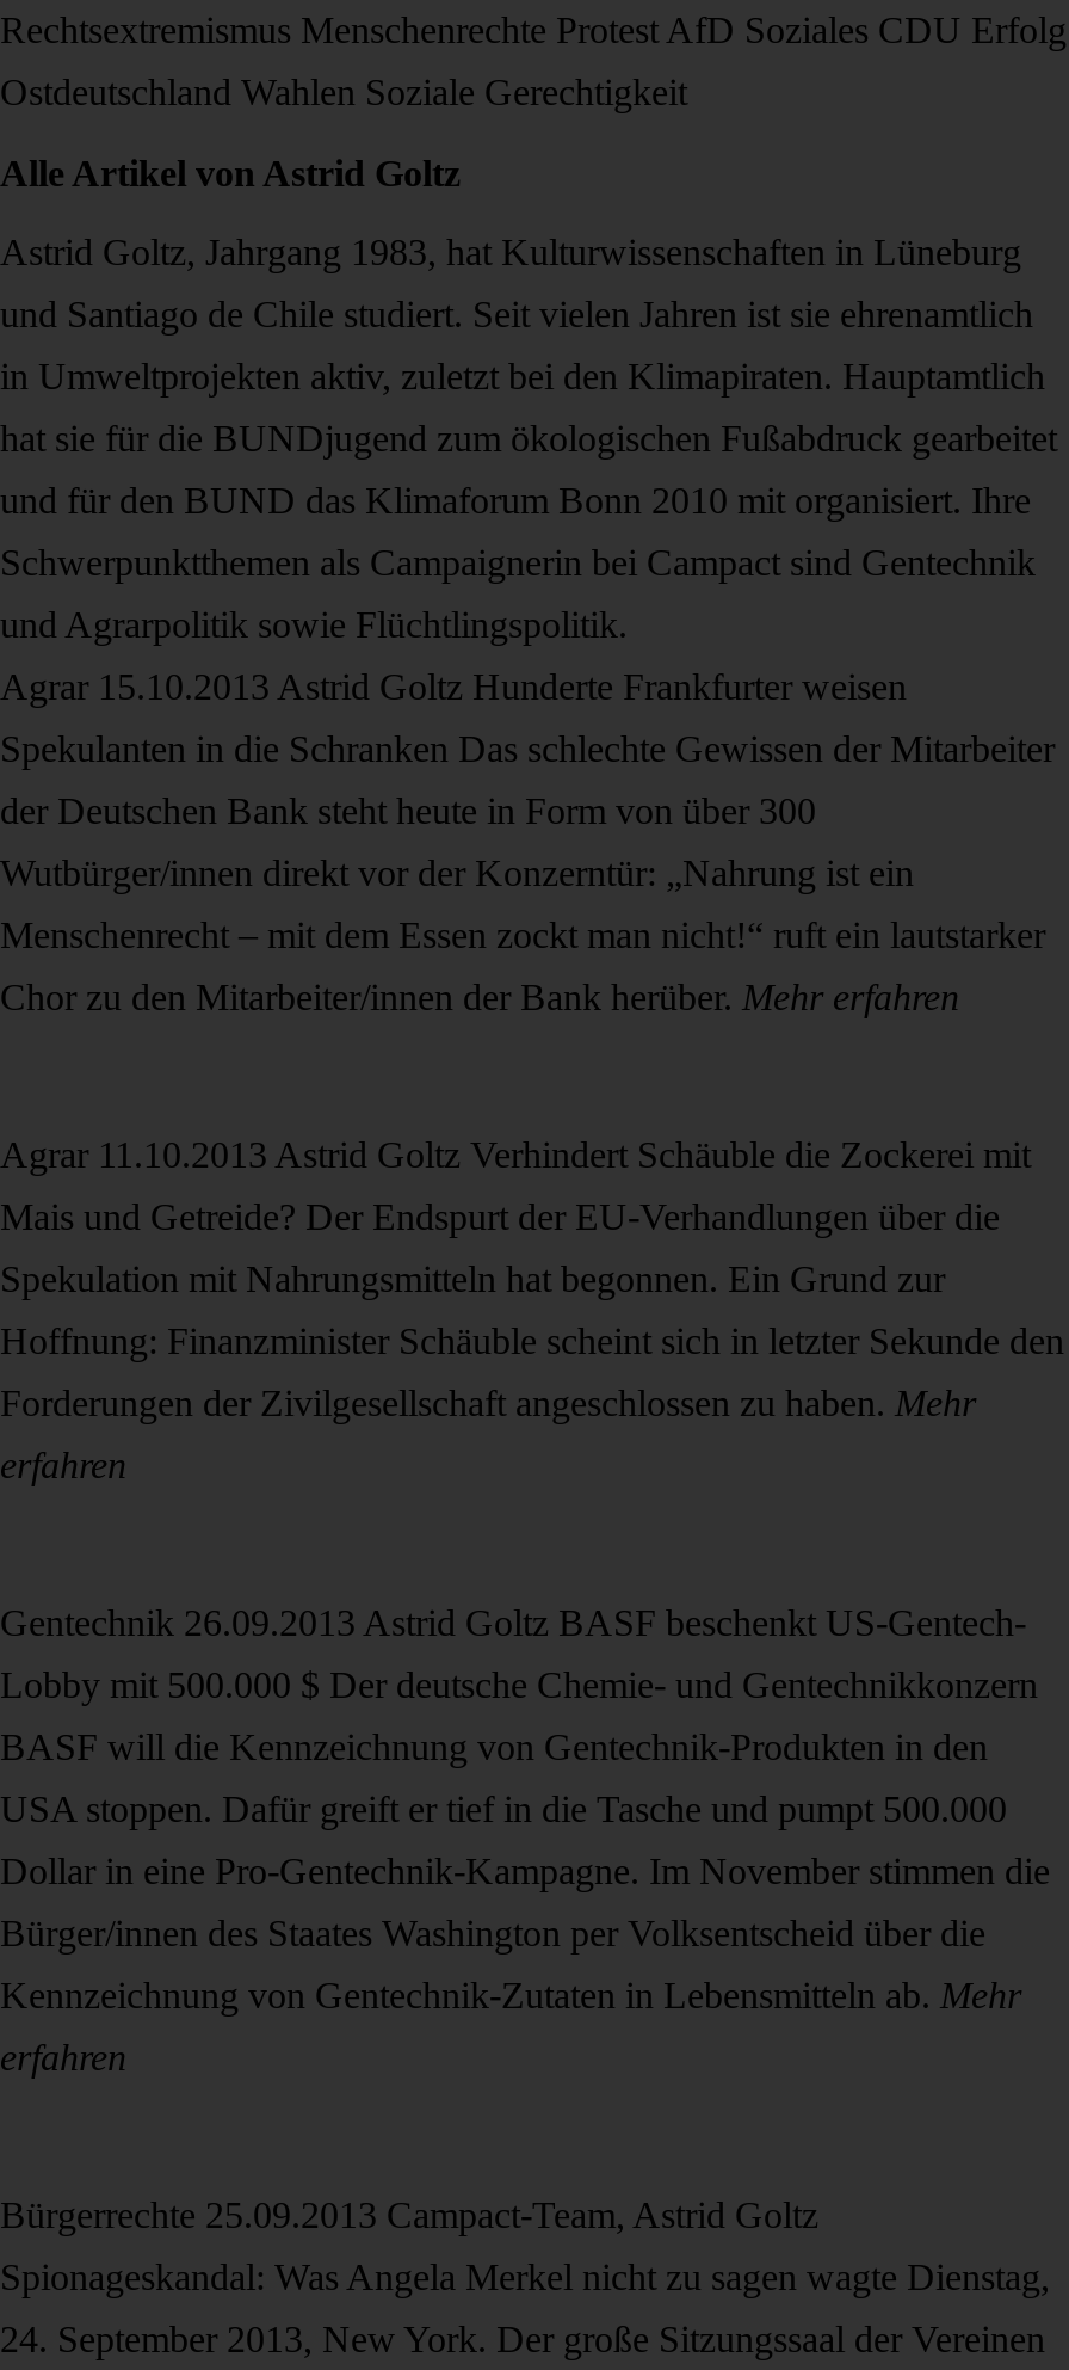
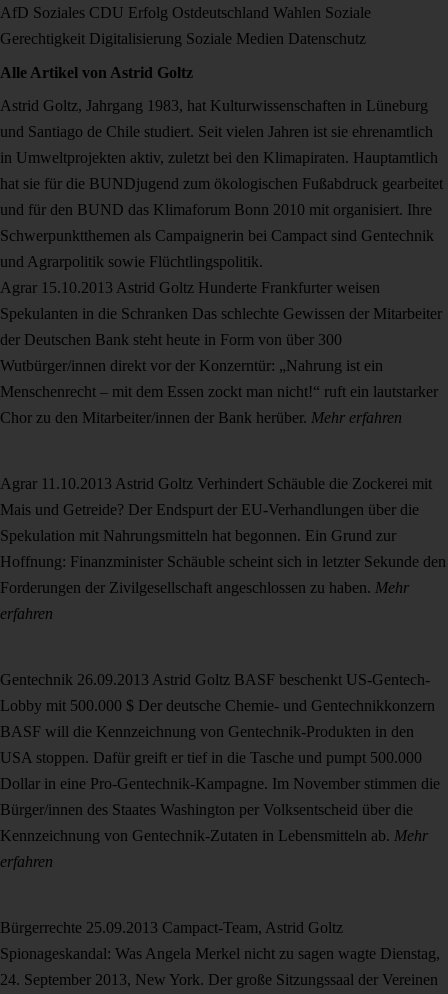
[0,10,1067,50] Rechtsextremismus Menschenrechte Protest AfD Soziales CDU Erfolg -> [0,4,371,21] AfD Soziales CDU Erfolg Ostdeutschland Wahlen Soziale
[0,72,687,112] Ostdeutschland Wahlen Soziale Gerechtigkeit -> [0,30,366,47] Gerechtigkeit Digitalisierung Soziale Medien Datenschutz

